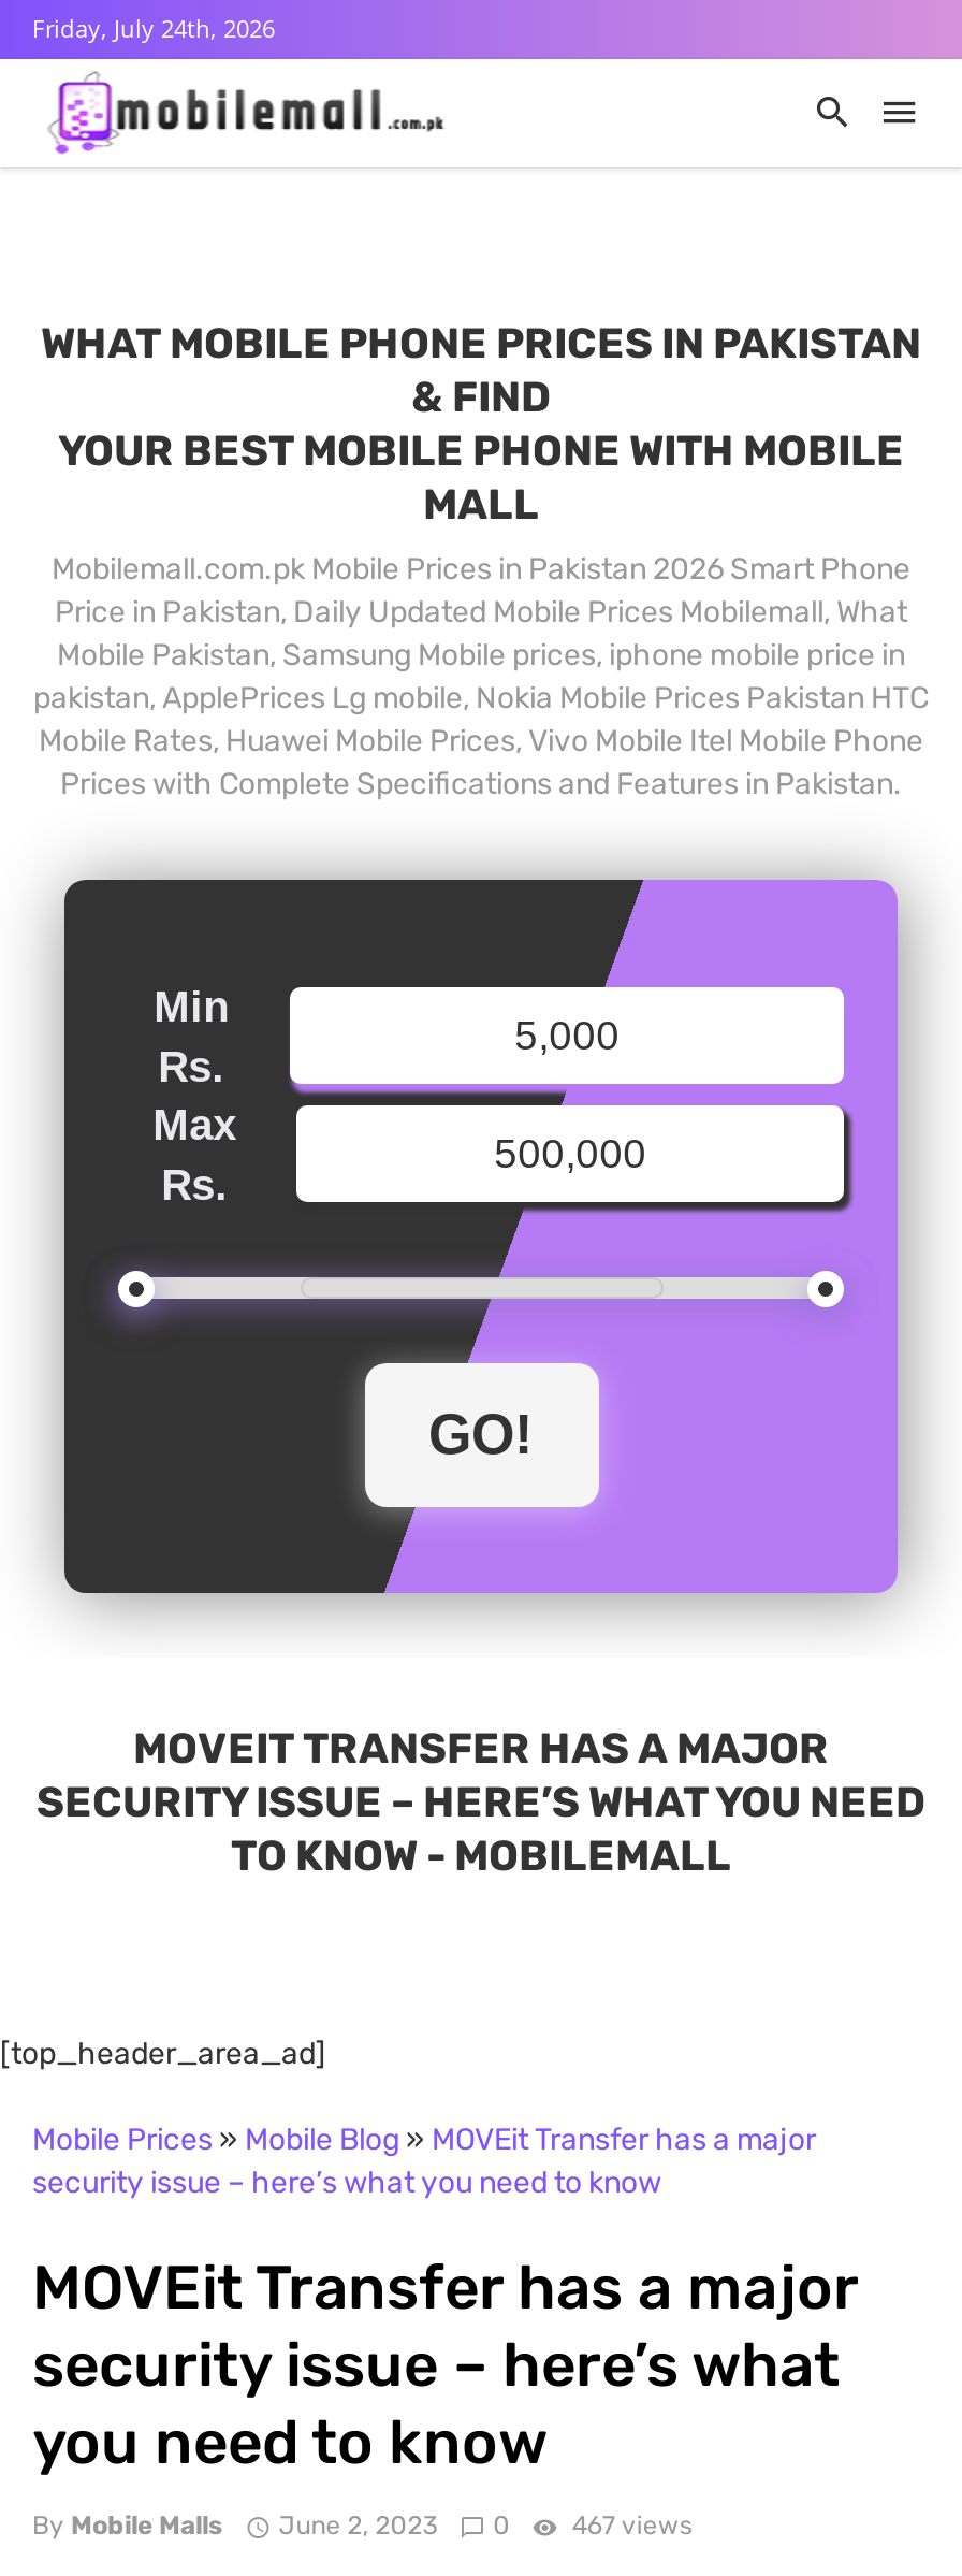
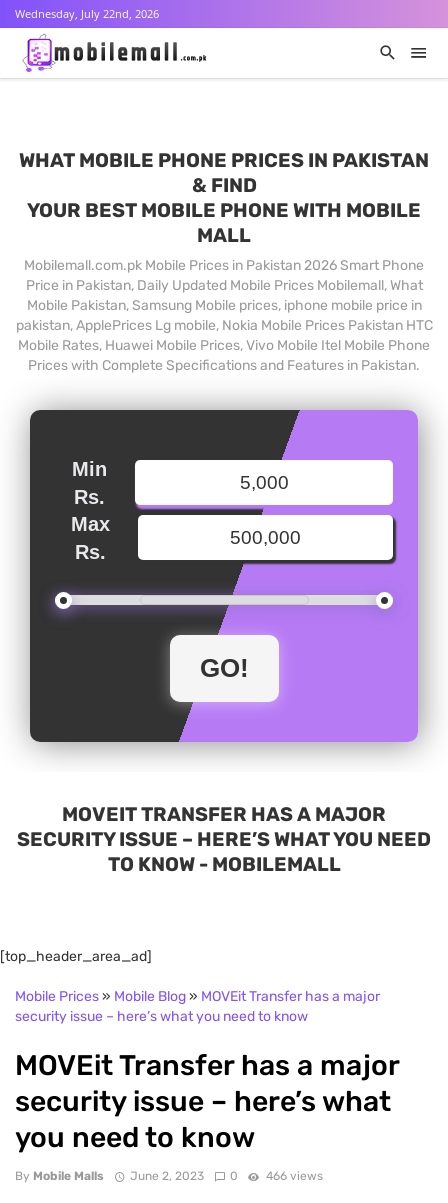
[32,12,275,44] Friday, July 24th, 2026 -> [15,6,159,21] Wednesday, July 22nd, 2026
[32,2510,692,2540] By Mobile Malls June 2, 2023 0 467 views -> [15,1169,323,1183] By Mobile Malls June 2, 2023 0 466 views

